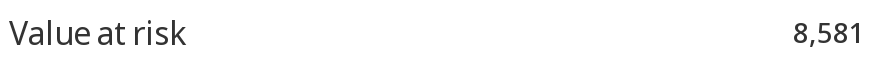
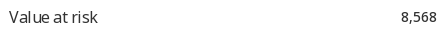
[793,13,865,51] 8,581 -> [401,7,437,26] 8,568

